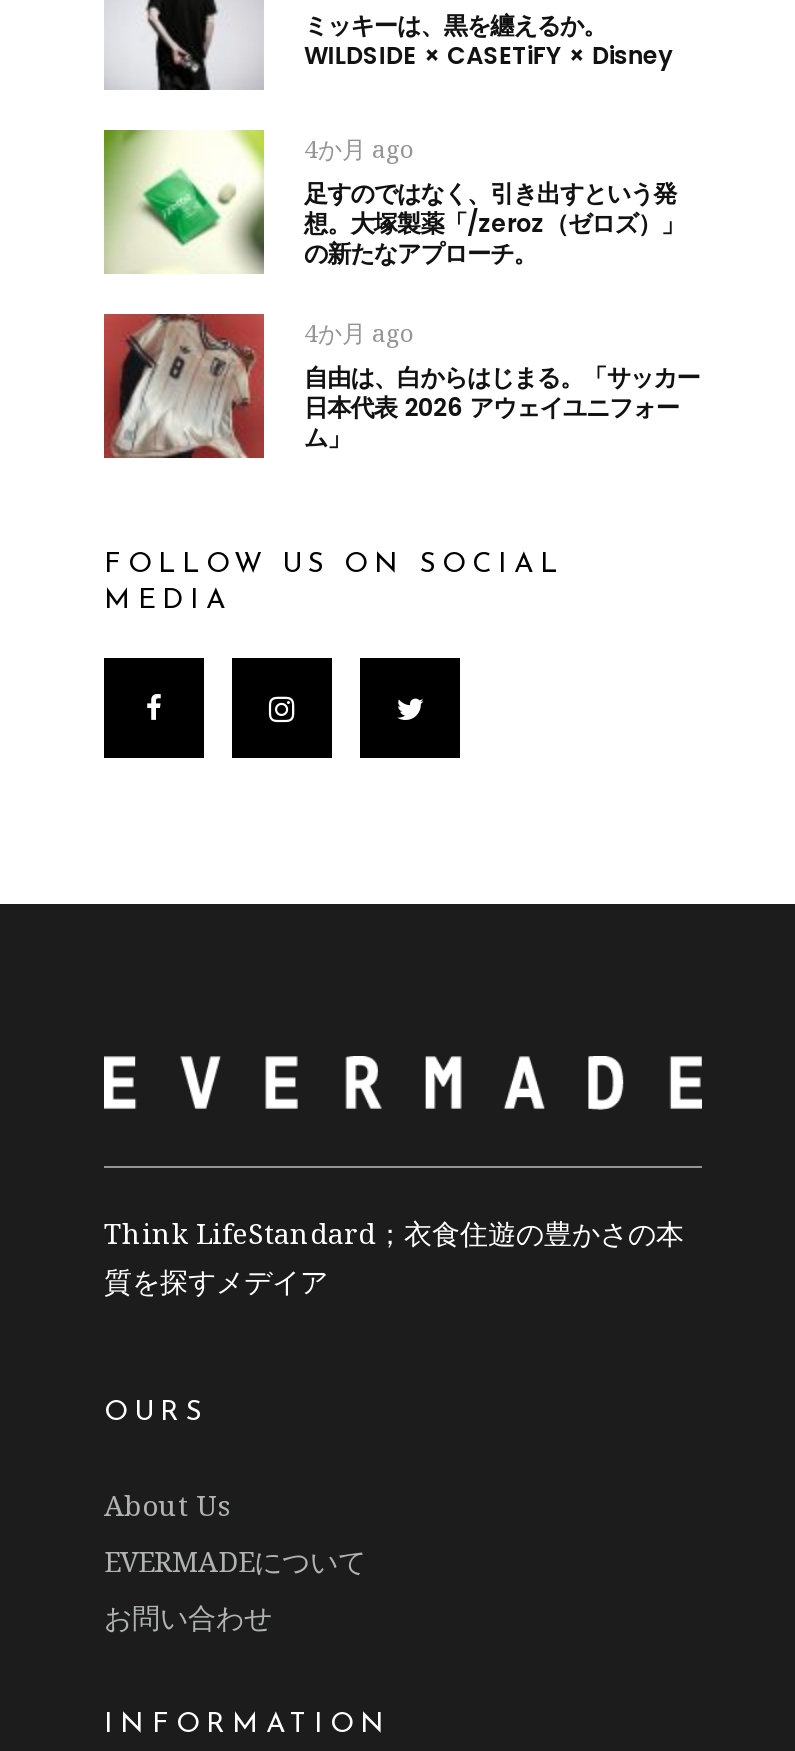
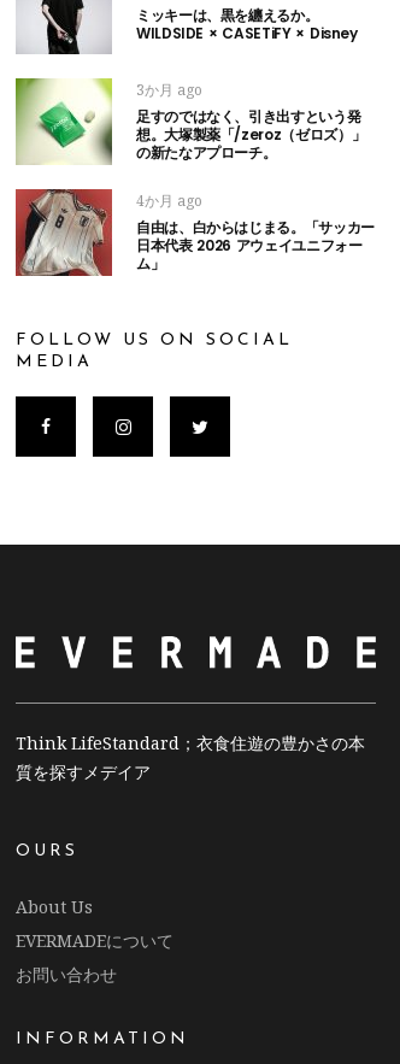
[304,132,414,166] 4か月 ago -> [136,80,202,100] 3か月 ago

